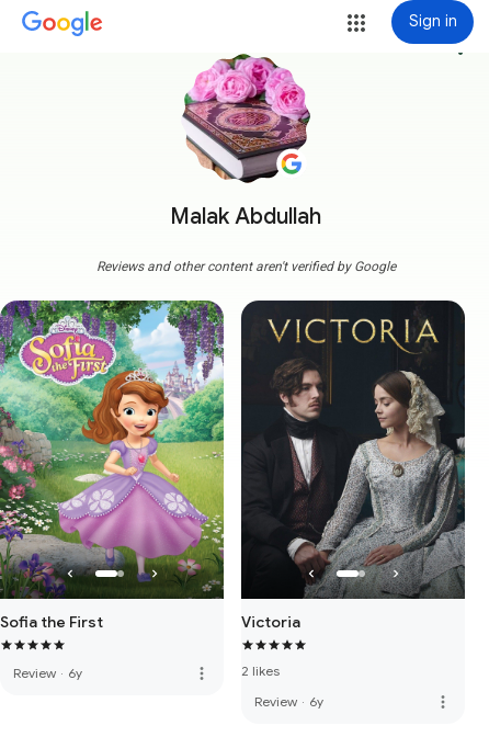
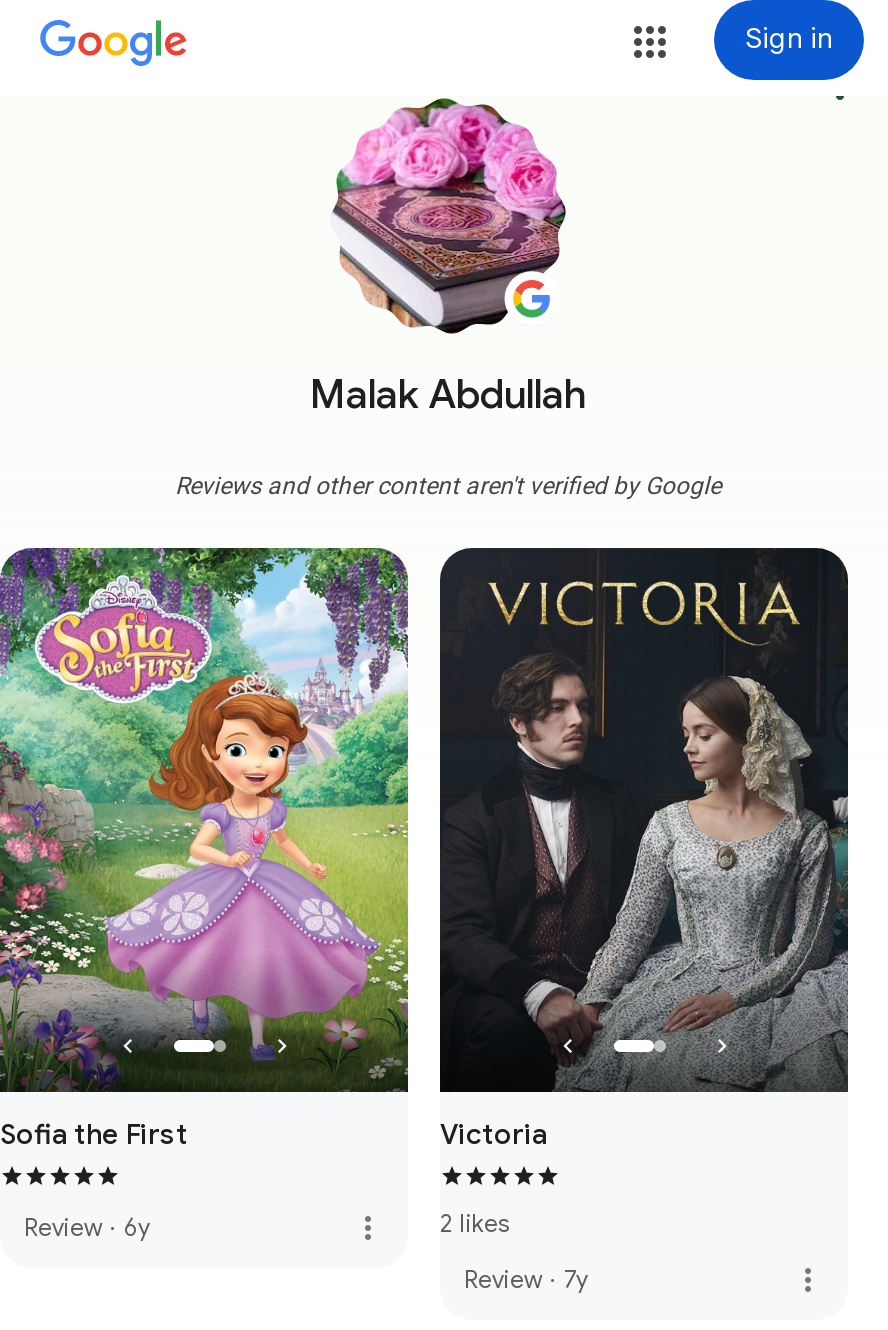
[254,693,323,710] Review · 6y -> [464,1264,588,1294] Review · 7y

